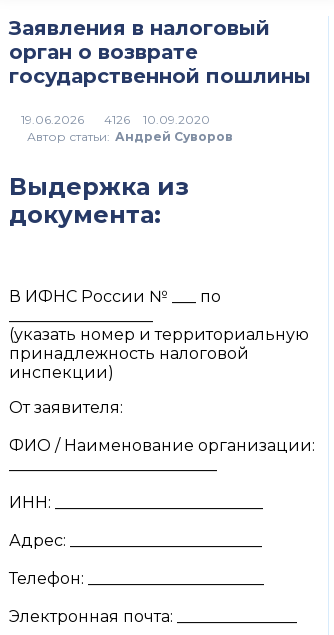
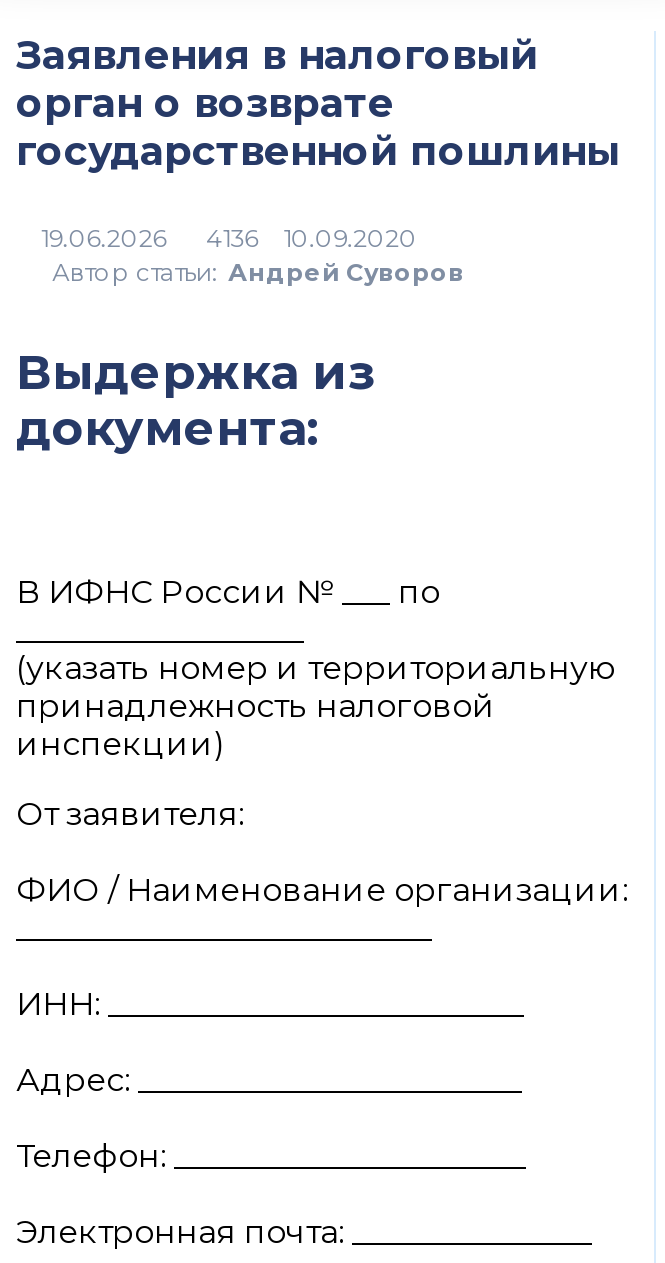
[101,112,130,127] 4126 -> [200,223,258,253] 4136

